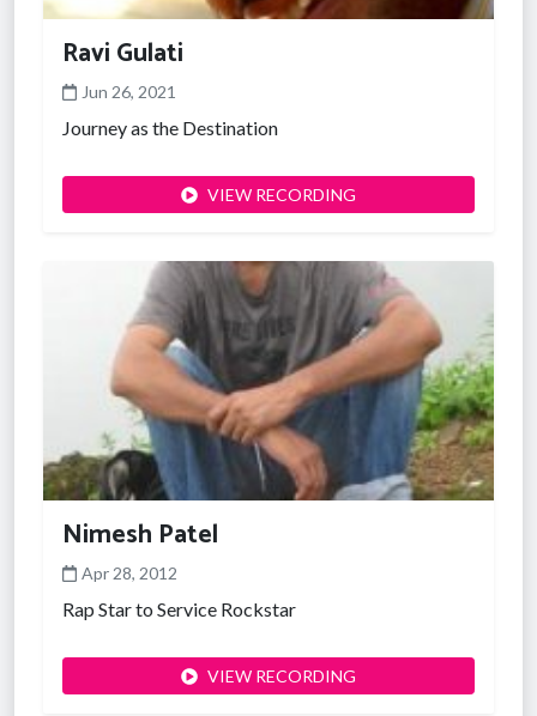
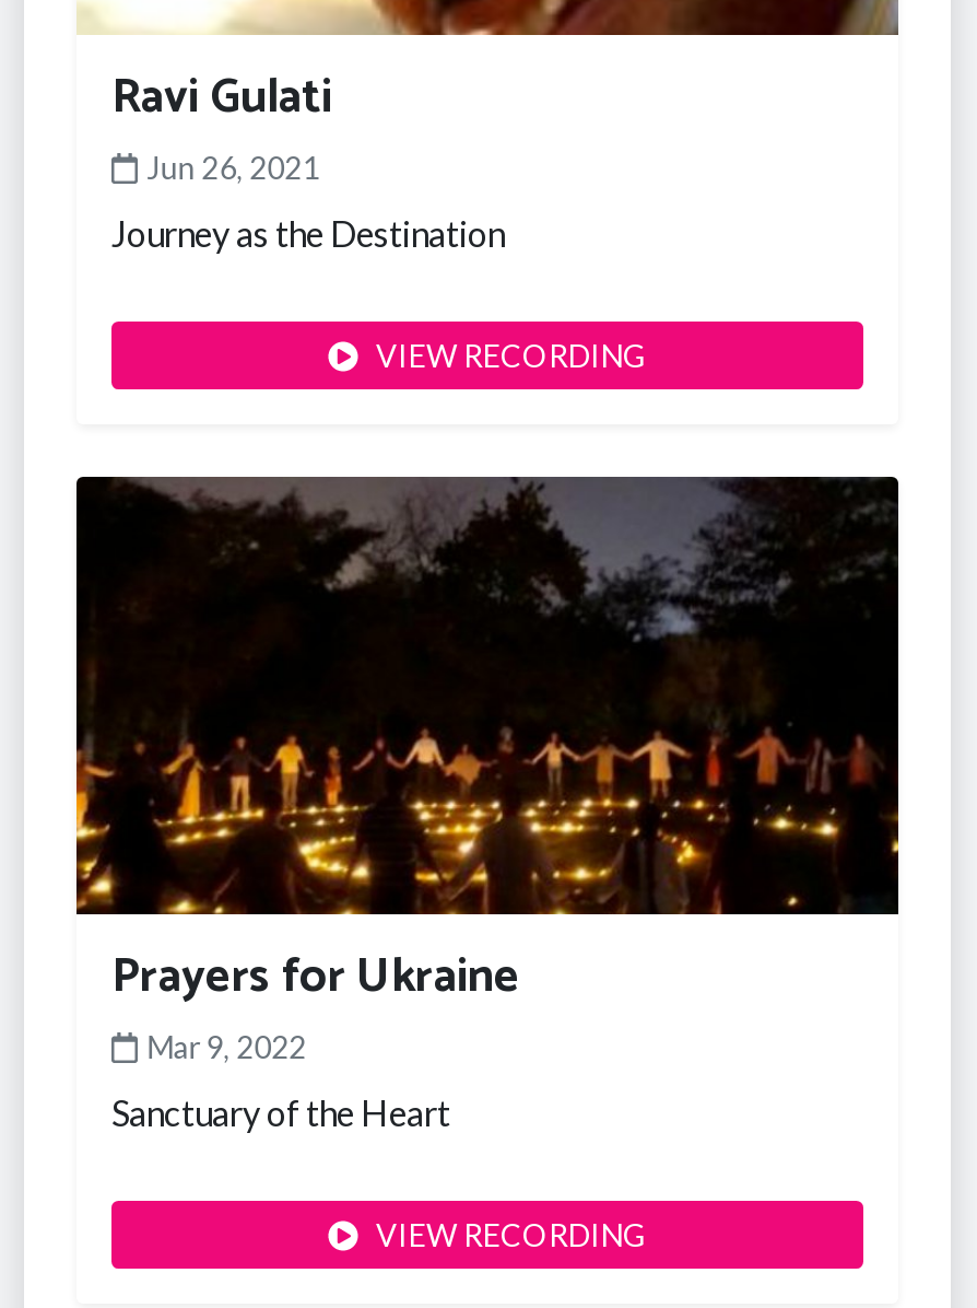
[43,261,495,583] [image] | Nimesh Patel | Apr 28, 2012 -> [74,475,901,1065] [image] | Prayers for Ukraine | Mar 9, 2022
[62,597,296,620] Rap Star to Service Rockstar -> [111,1091,450,1133] Sanctuary of the Heart

